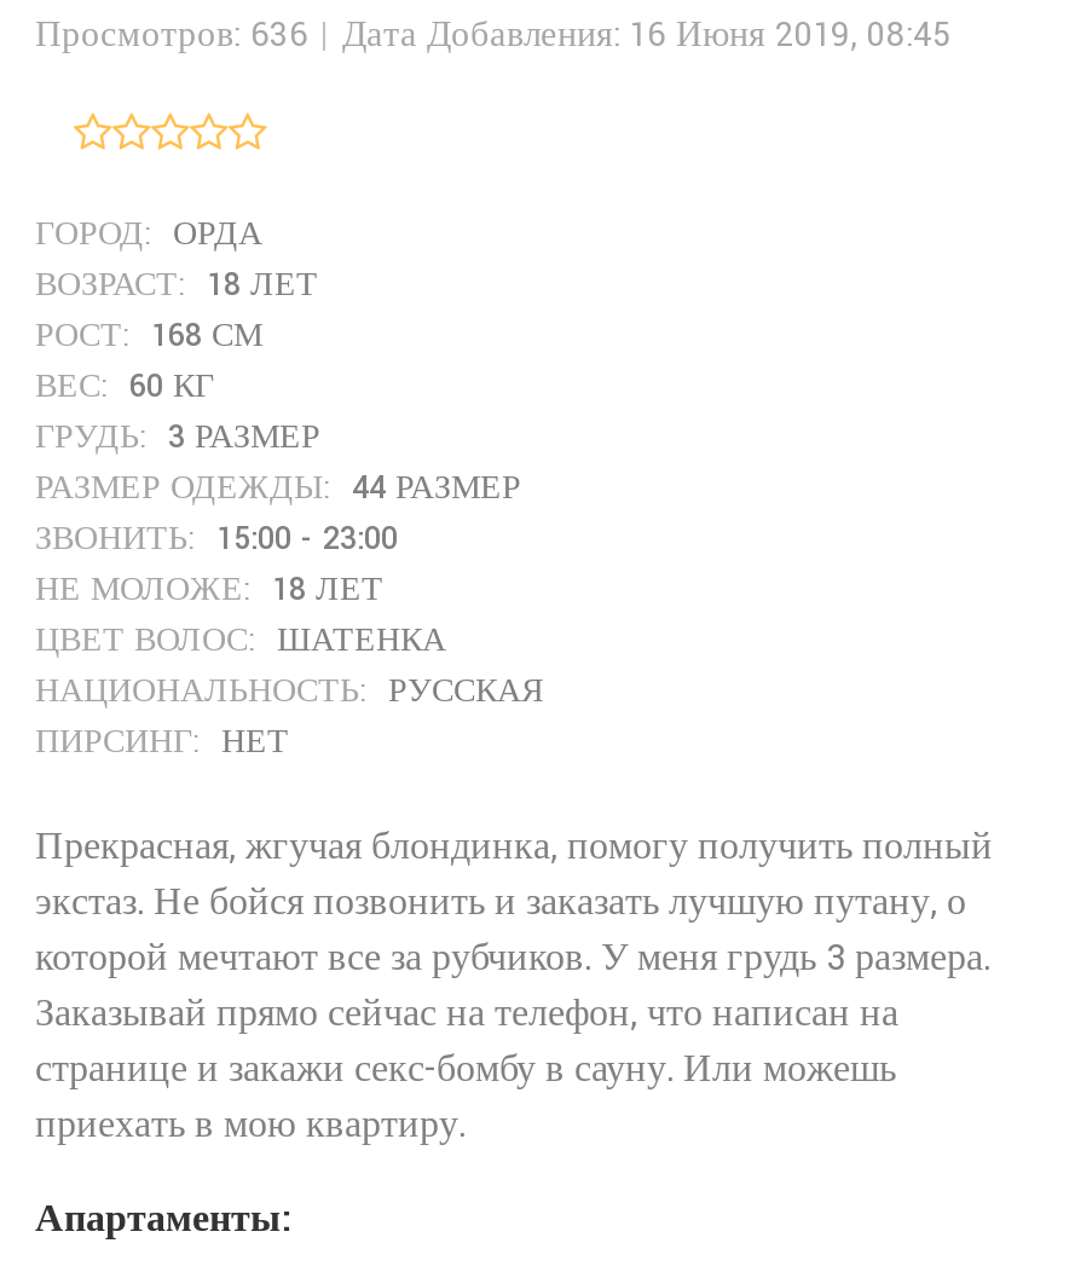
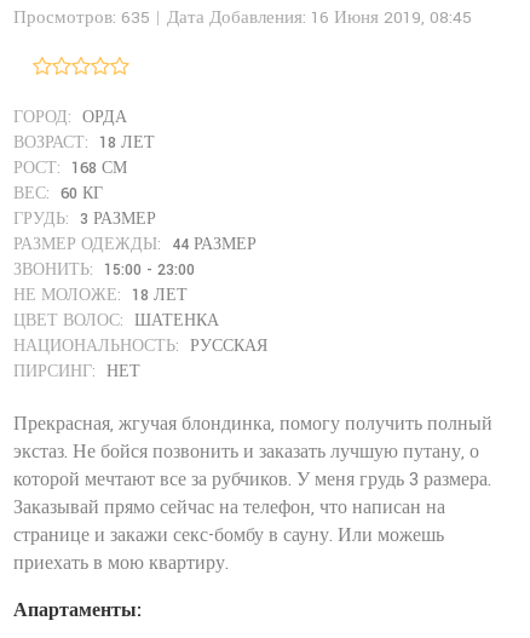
[35,12,952,58] Просмотров: 636 Дата Добавления: 16 Июня 2019, 08:45 -> [13,6,472,29] Просмотров: 635 Дата Добавления: 16 Июня 2019, 08:45

